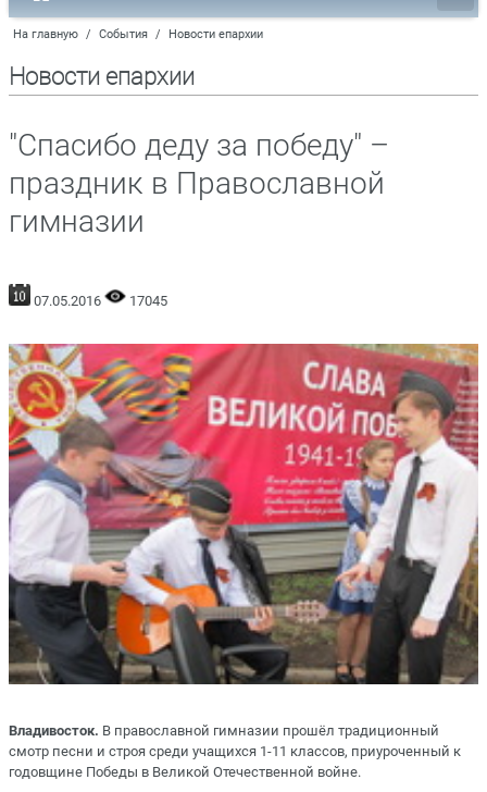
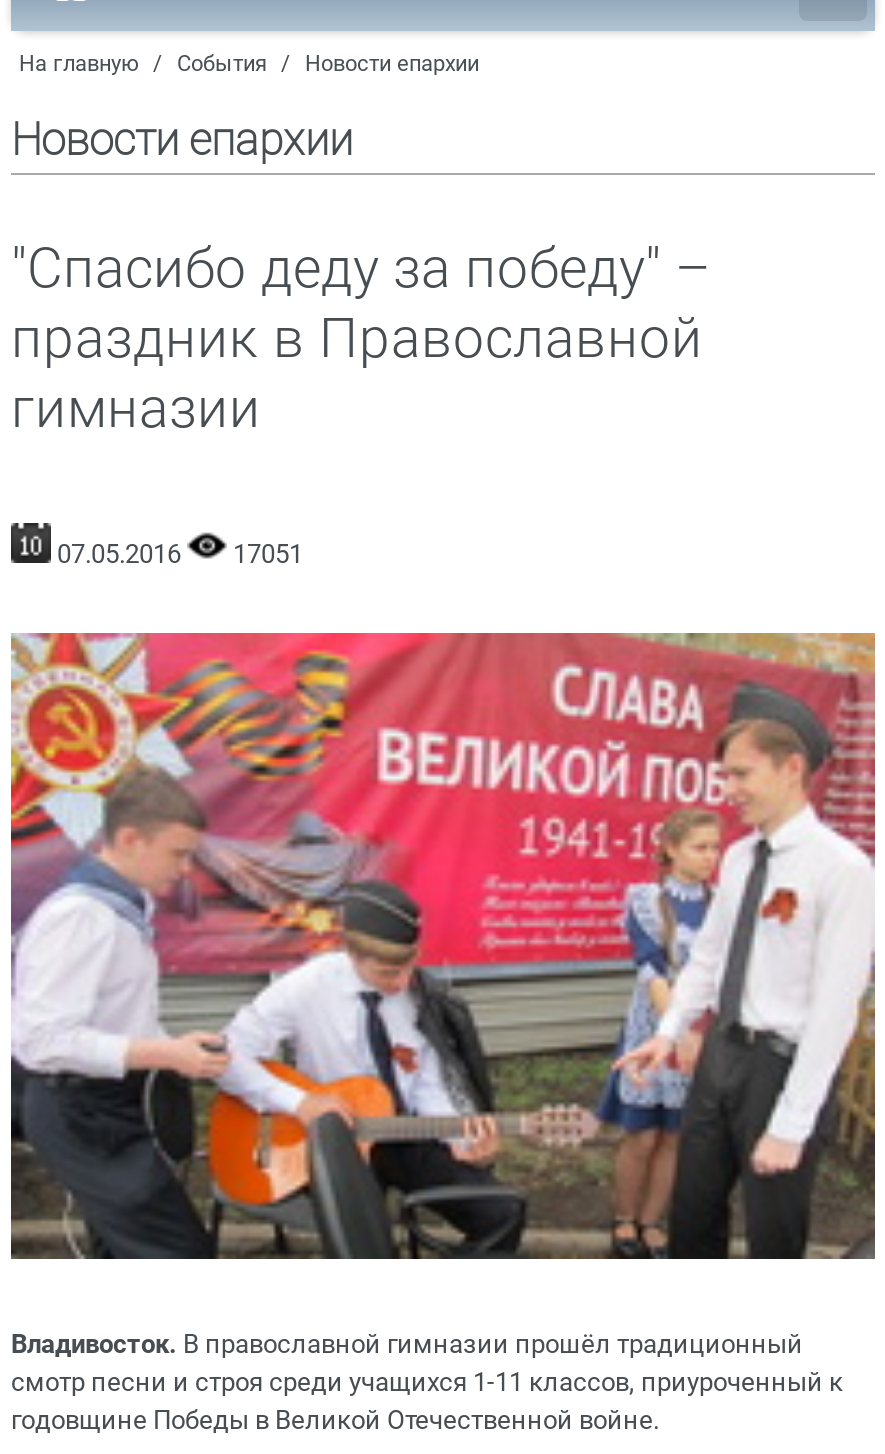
[30,293,167,309] 07.05.2016 17045 -> [51,538,303,568] 07.05.2016 17051

